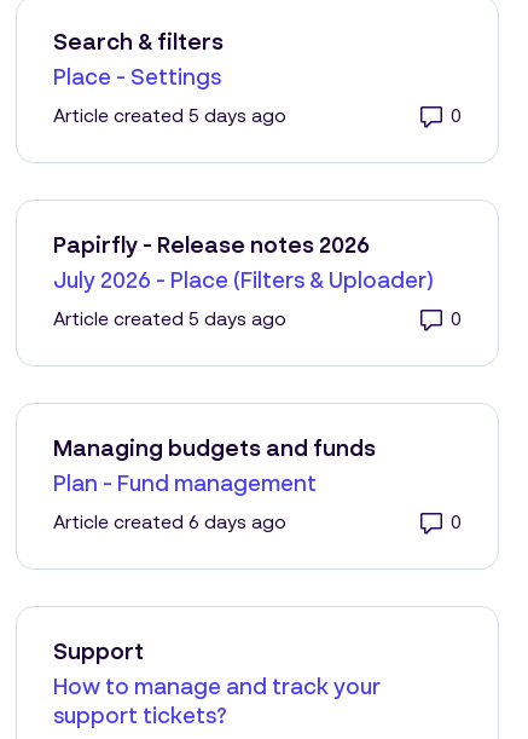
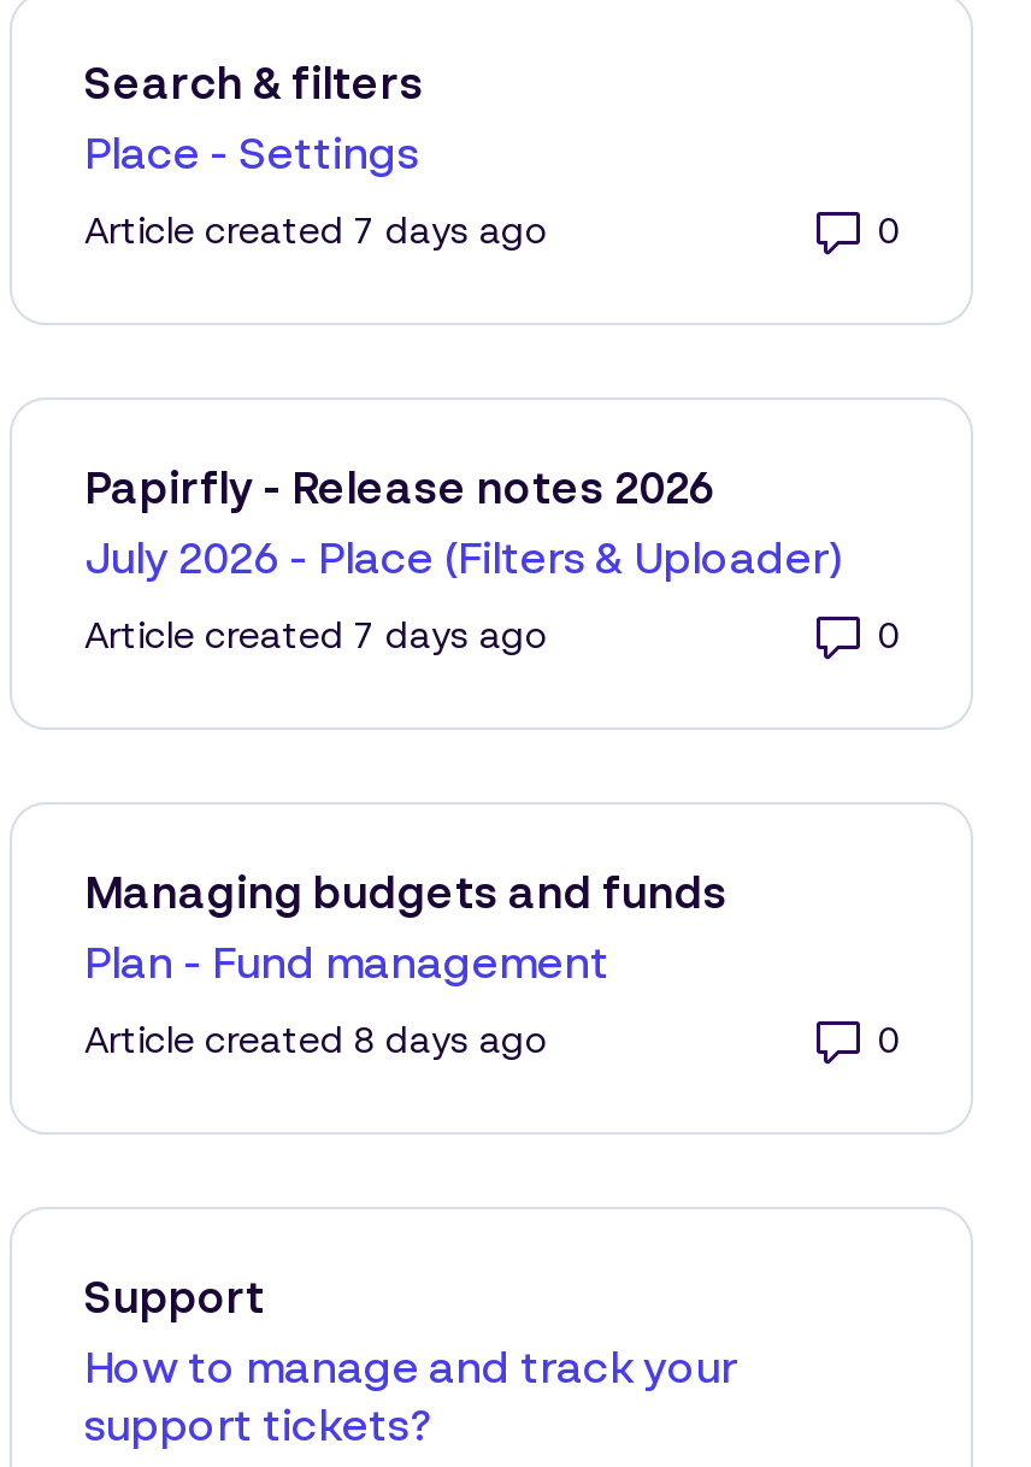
[53,108,286,126] Article created 5 days ago -> [84,214,549,251] Article created 7 days ago
[53,311,286,329] Article created 5 days ago -> [84,619,549,655] Article created 7 days ago
[53,514,286,532] Article created 6 days ago -> [84,1024,549,1060] Article created 8 days ago

